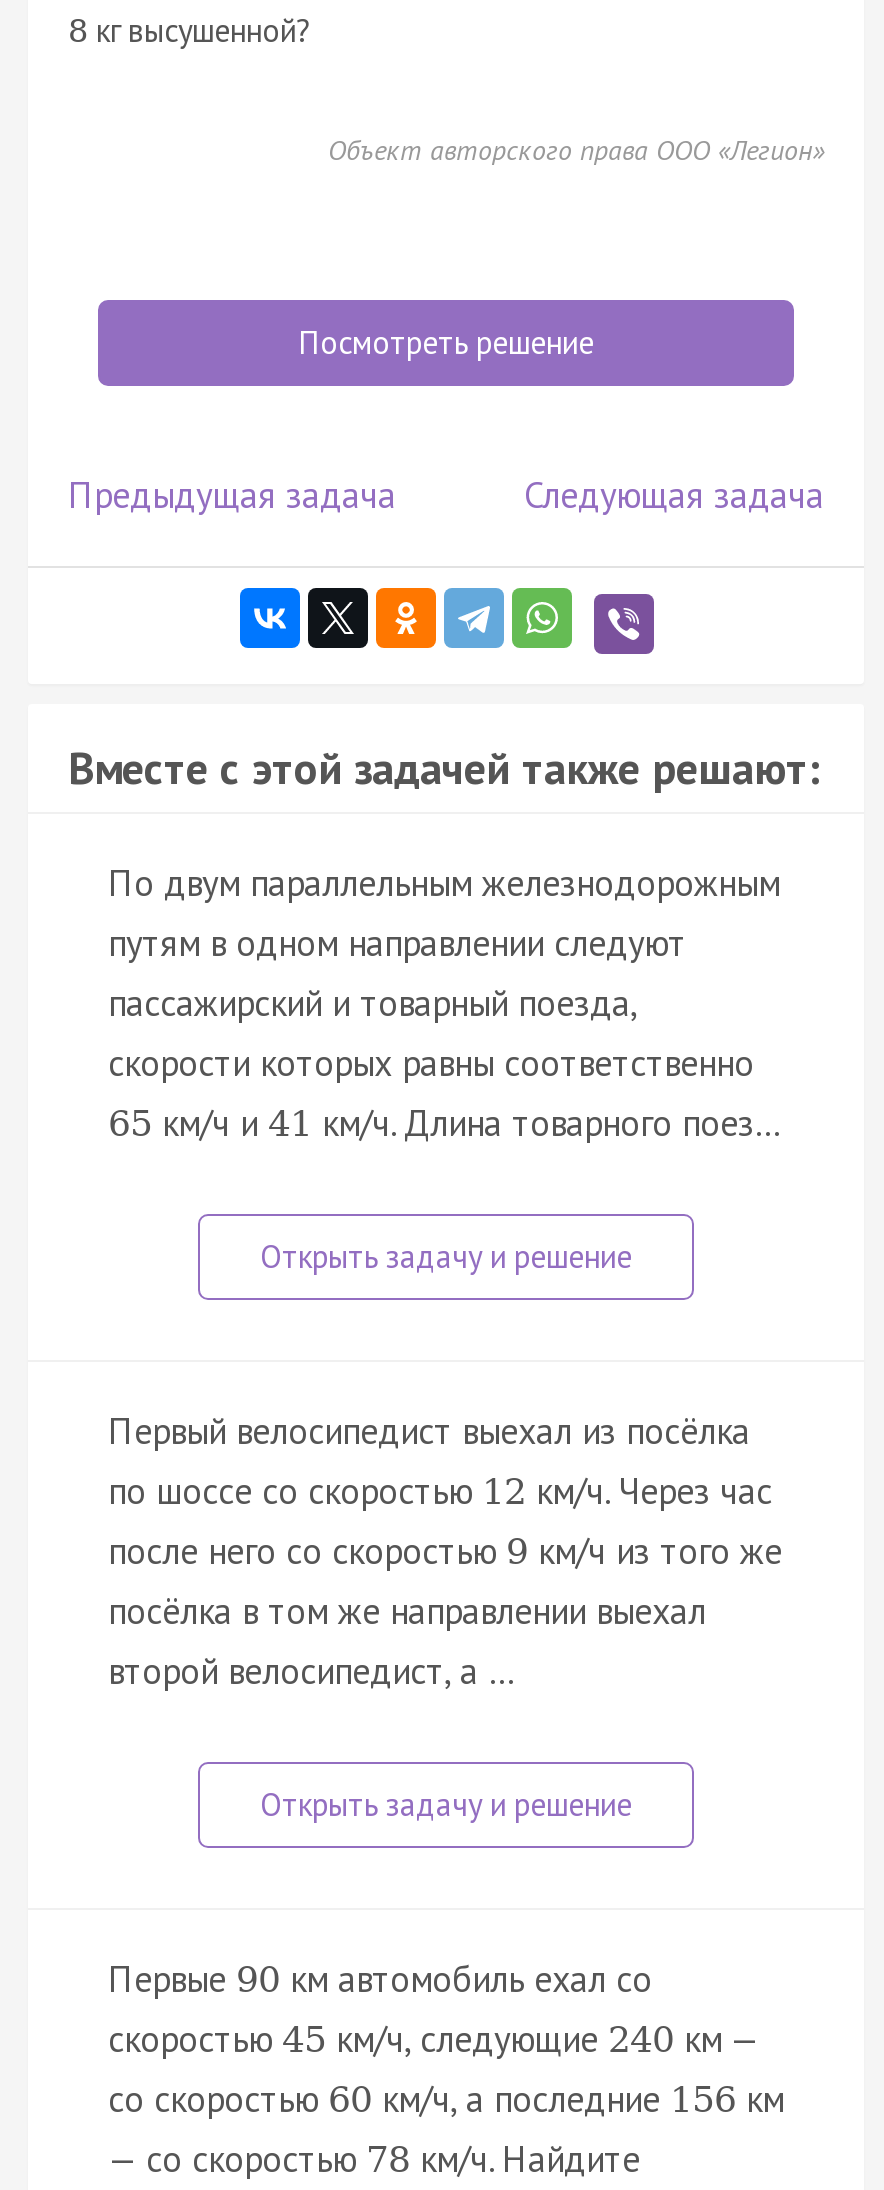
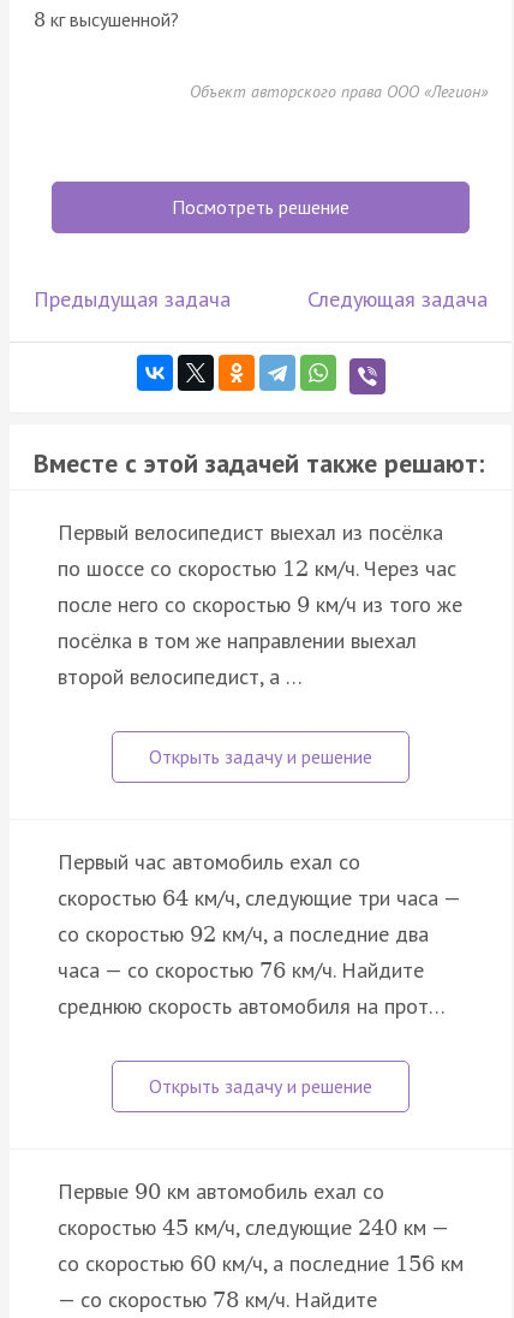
[108,859,782,1145] По двум параллельным железнодорожным | путям в одном направлении следуют | пассажирский и товарный поезда, | скорости которых равны соответственно | 65 км/ч и 41 км/ч. Длина товарного поез… -> none
moved [108,1407,782,1693] -> [58,518,462,690]: Первый велосипедист выехал из посёлка | по шоссе со скоростью 12 км/ч. Через час | после него со скоростью 9 км/ч из того же | посёлка в том же направлении выехал | второй велосипедист, а …
none -> [58,847,460,1019] Первый час автомобиль ехал со | скоростью 64 км/ч, следующие три часа — | со скоростью 92 км/ч, а последние два | часа — со скоростью 76 км/ч. Найдите | среднюю скорость автомобиля на прот…

